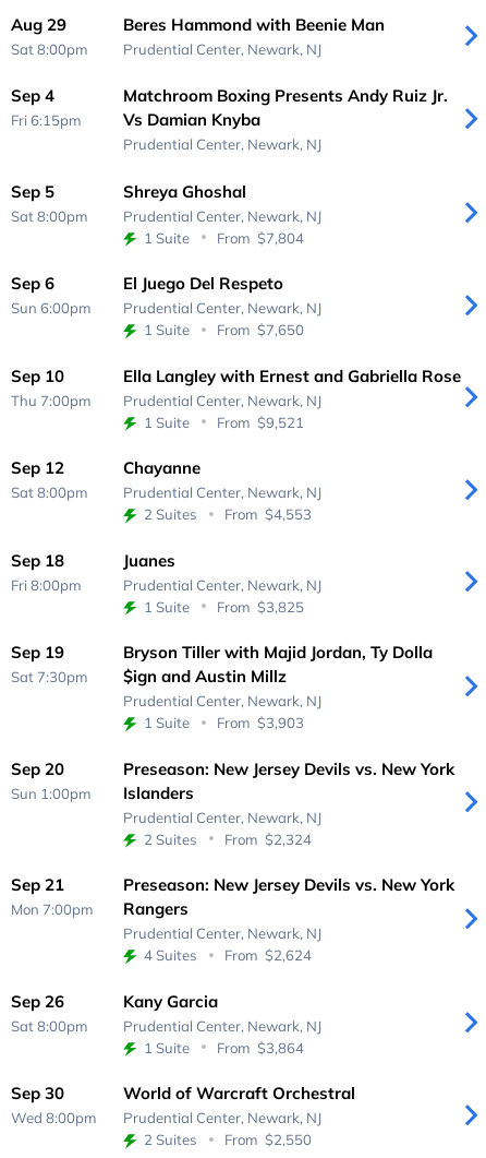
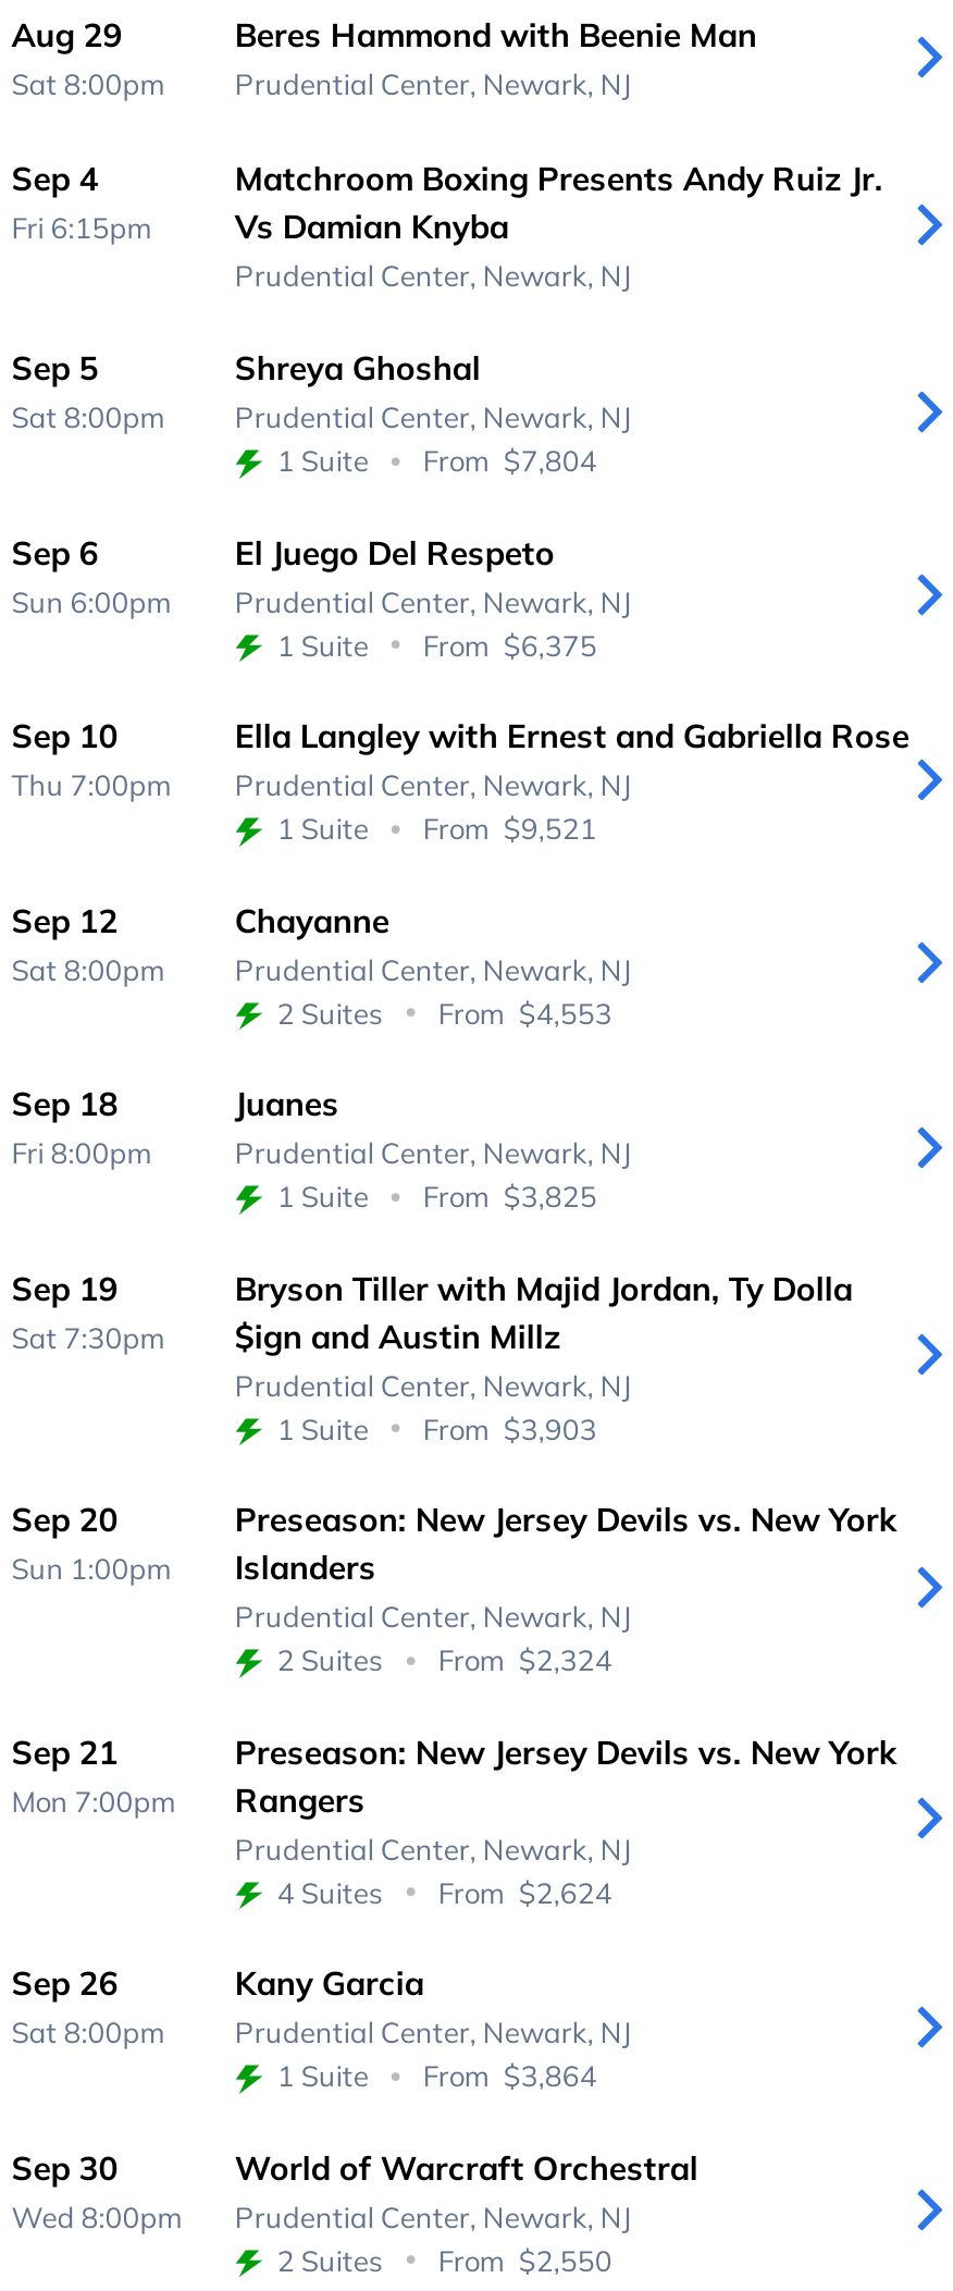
[144,321,304,338] 1 Suite From $7,650 -> [277,627,597,662] 1 Suite From $6,375

